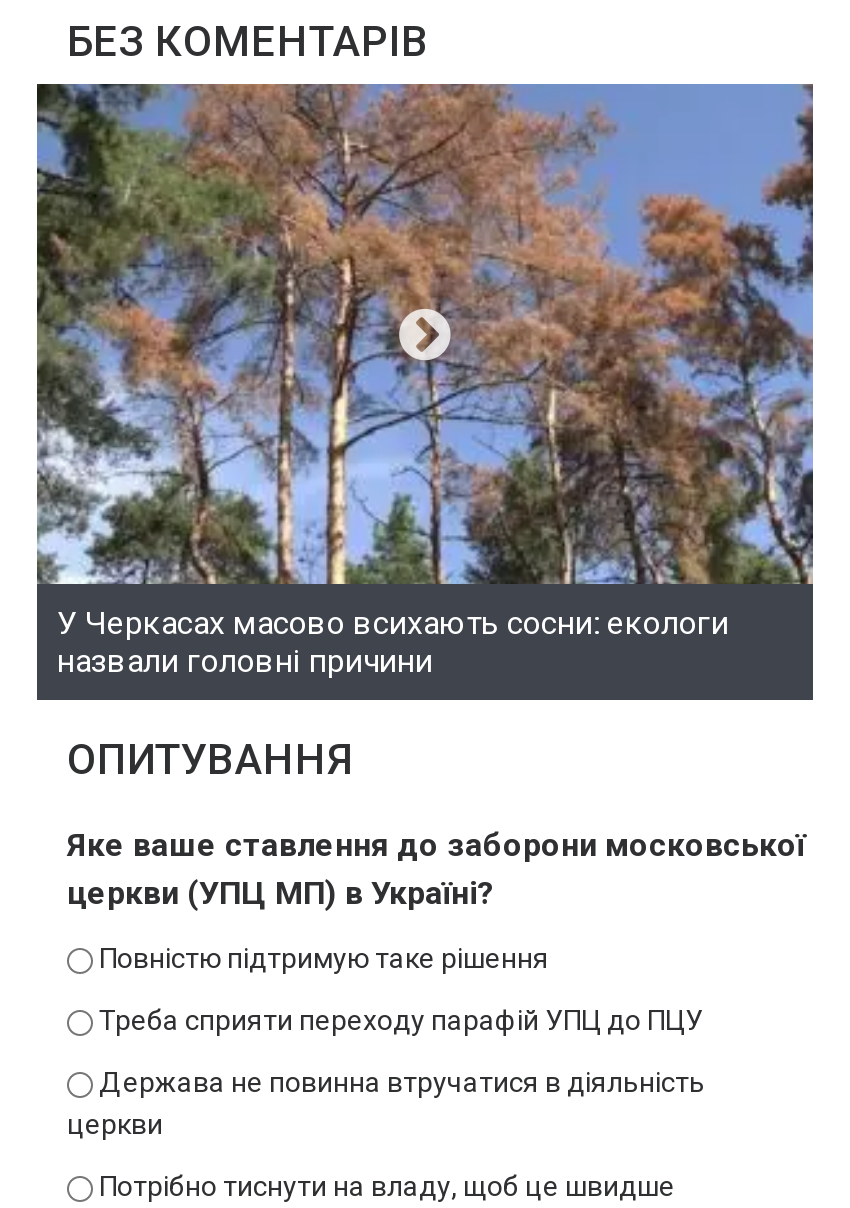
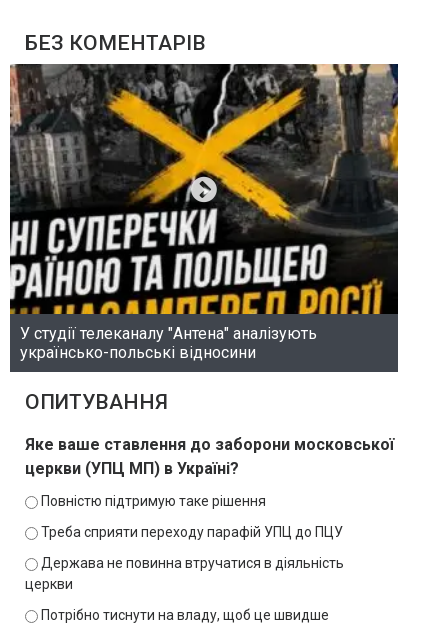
[35,82,815,680] [image] | У Черкасах масово всихають сосни: екологи | назвали головні причини -> [9,63,399,362] [image] | У студії телеканалу "Антена" аналізують | українсько-польські відносини

